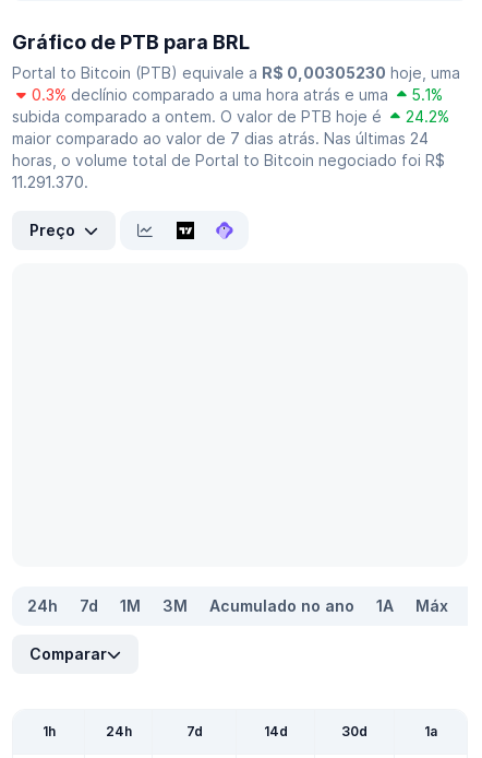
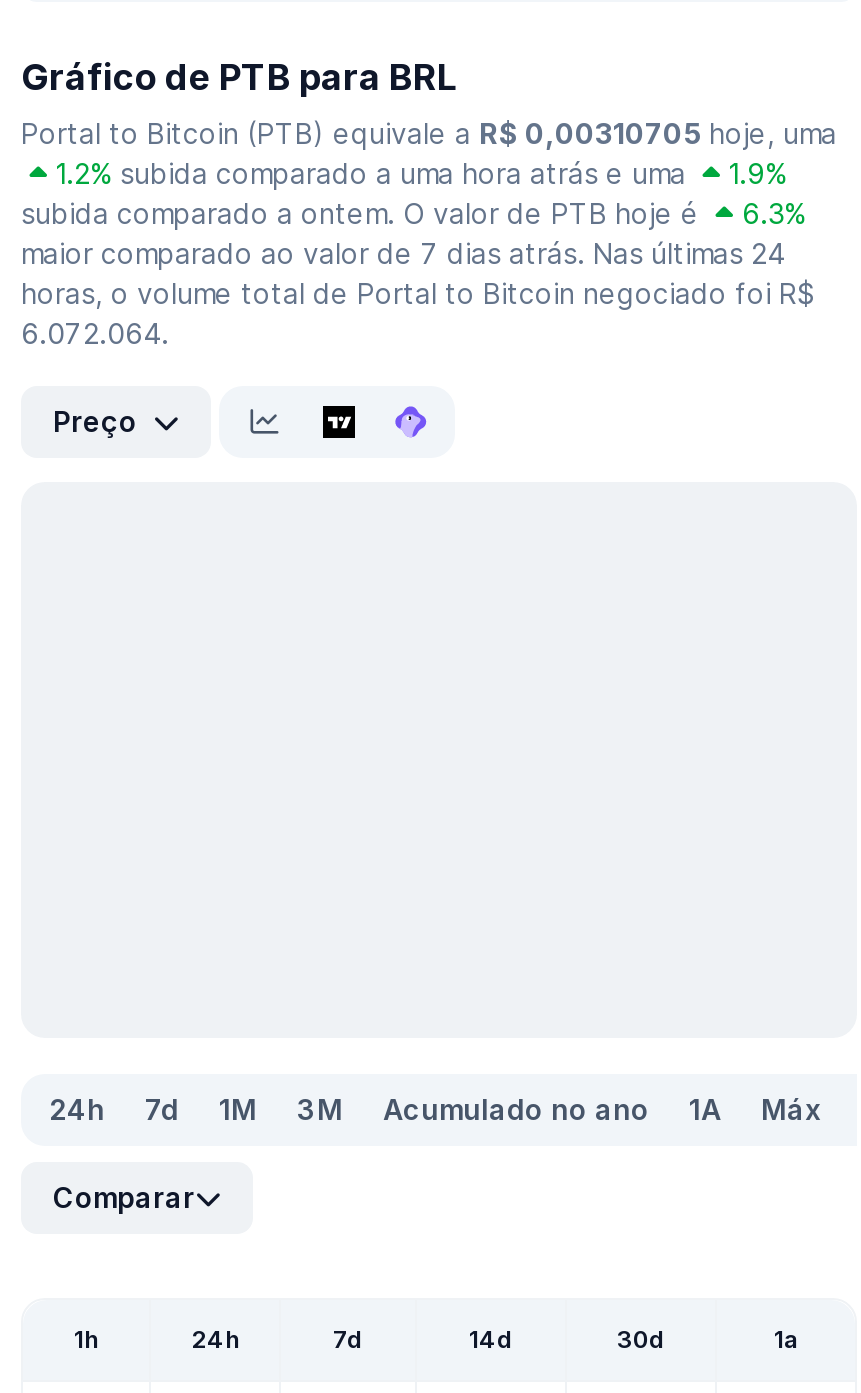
[12,63,460,82] Portal to Bitcoin (PTB) equivale a R$ 0,00305230 hoje, uma -> [21,116,837,150] Portal to Bitcoin (PTB) equivale a R$ 0,00310705 hoje, uma
[31,85,392,104] 0.3% declínio comparado a uma hora atrás e uma -> [56,156,694,190] 1.2% subida comparado a uma hora atrás e uma
[411,85,443,104] 5.1% -> [729,156,787,190] 1.9%
[12,107,449,126] subida comparado a ontem. O valor de PTB hoje é 24.2% -> [21,196,806,230] subida comparado a ontem. O valor de PTB hoje é 6.3%
[12,173,88,191] 11.291.370. -> [21,316,169,350] 6.072.064.

